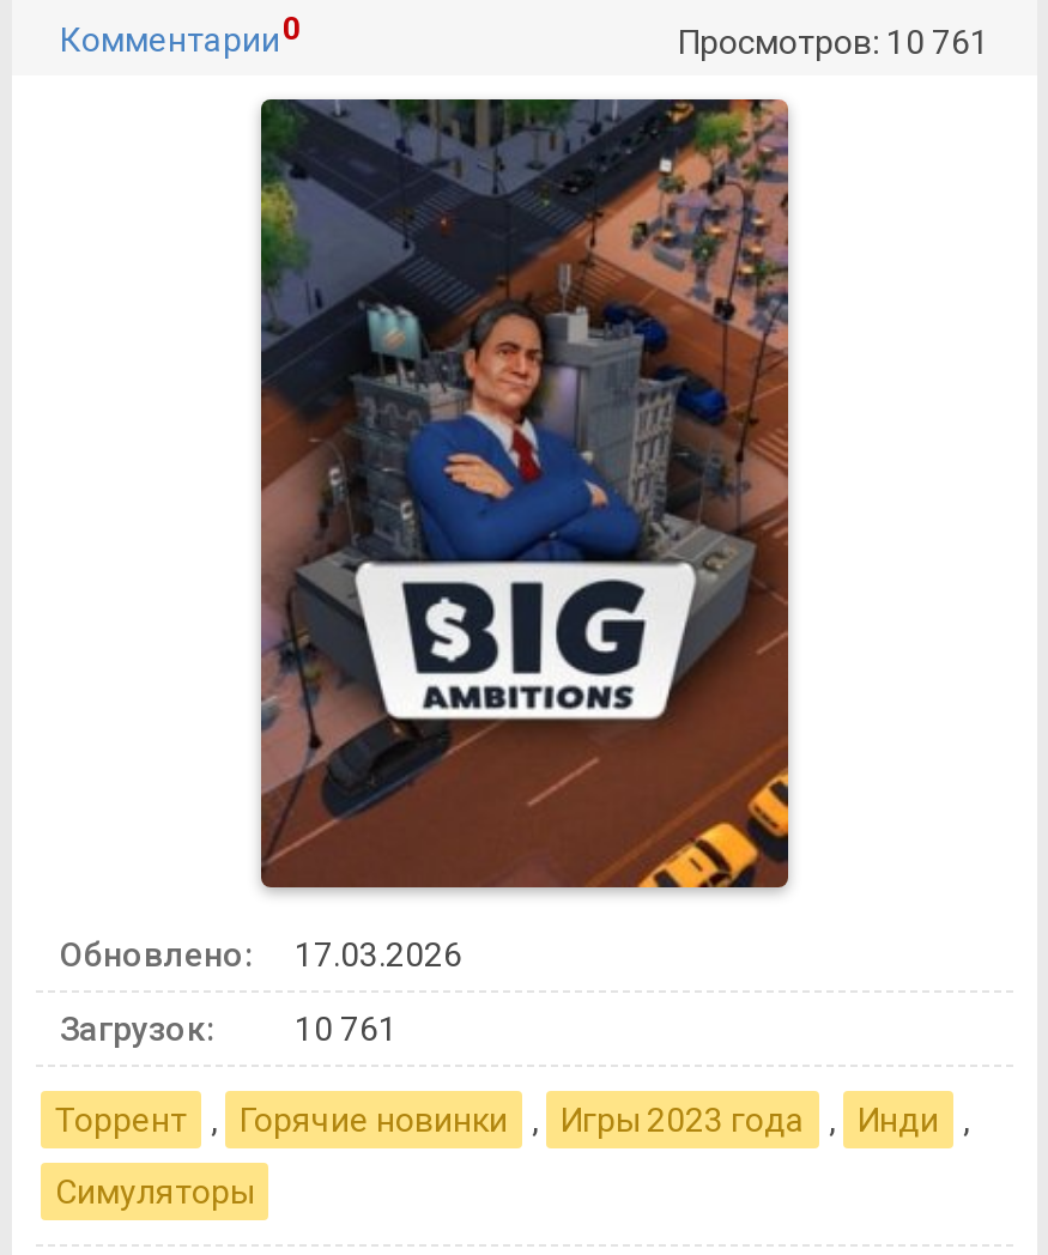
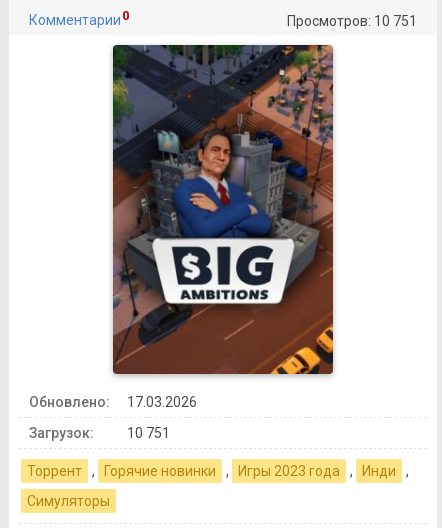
[678,23,989,61] Просмотров: 10 761 -> [287,13,417,29] Просмотров: 10 751
[60,1010,398,1048] Загрузок: 10 761 -> [29,425,170,441] Загрузок: 10 751

